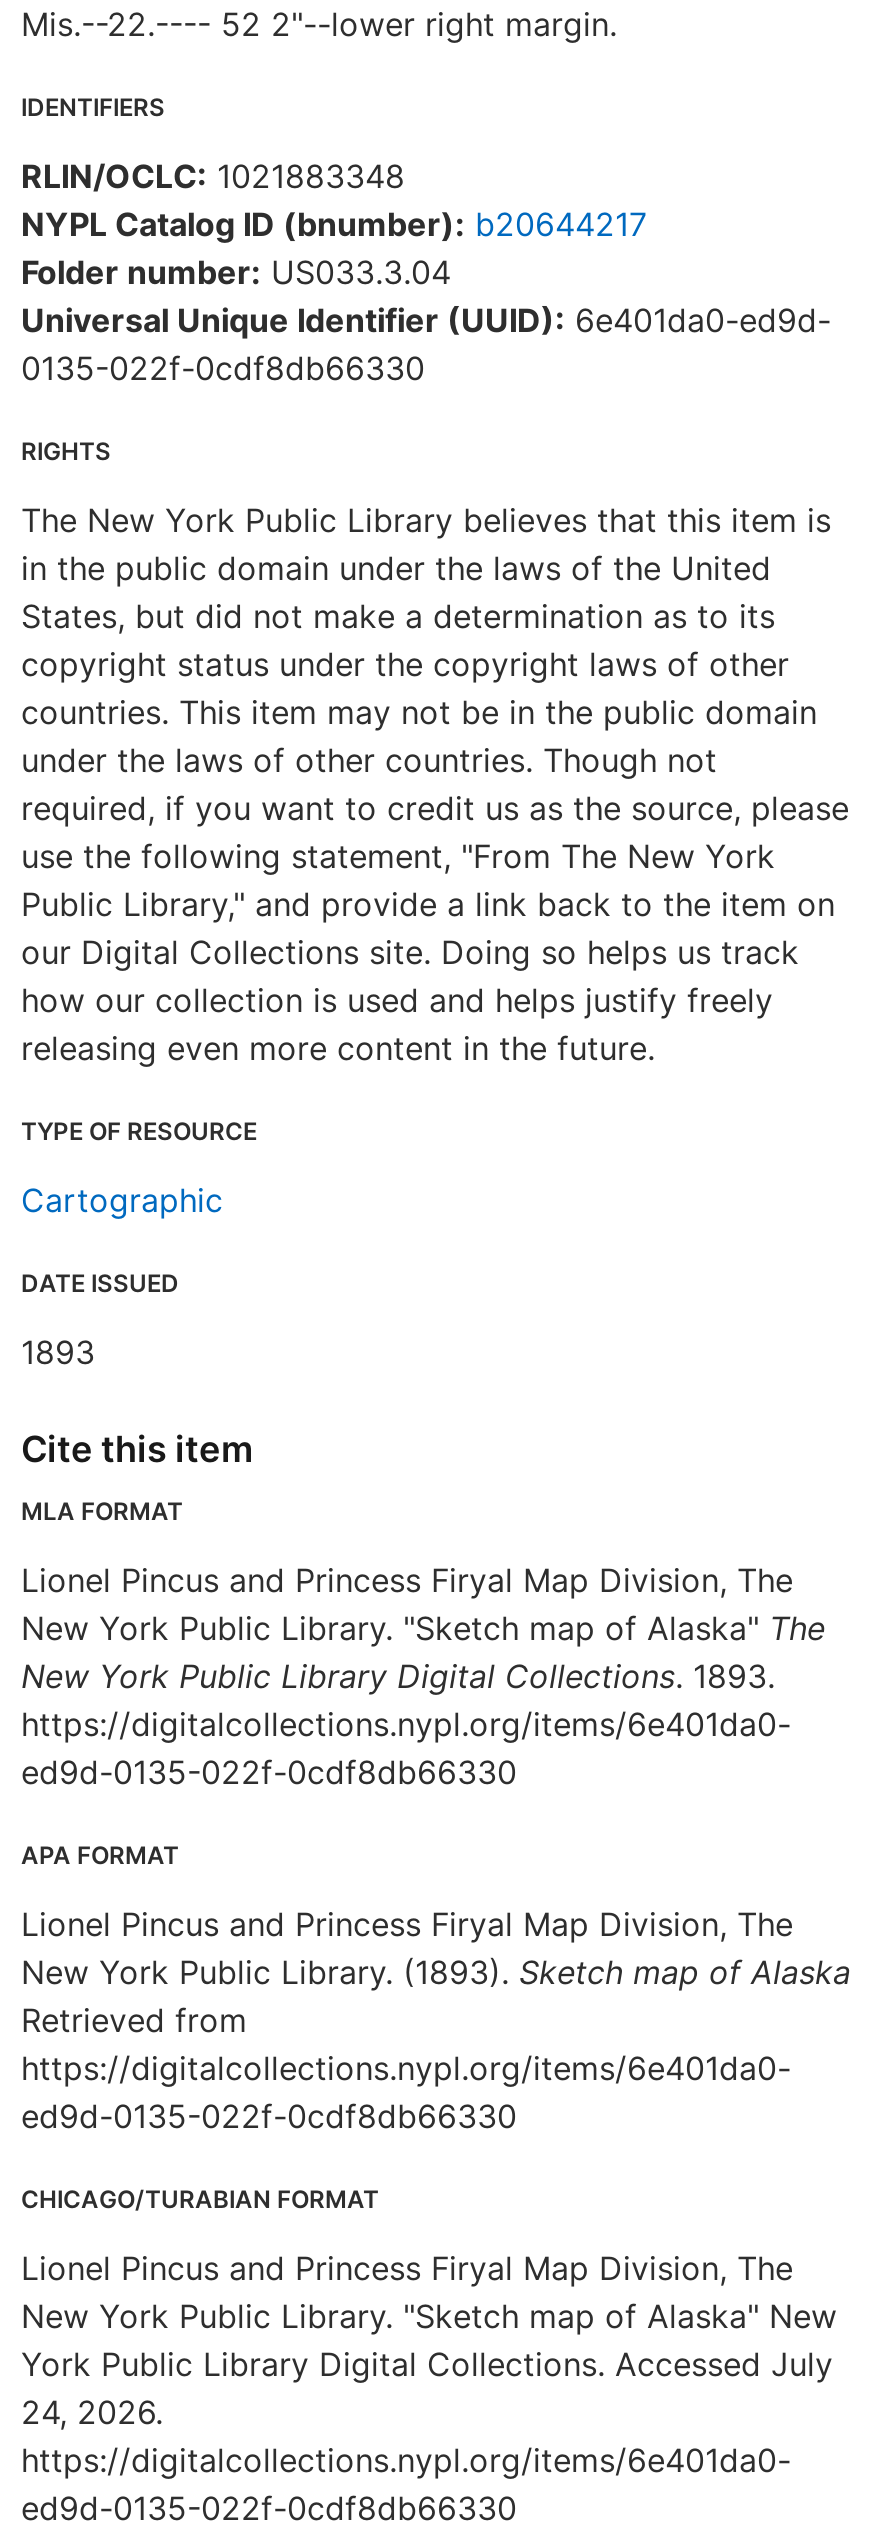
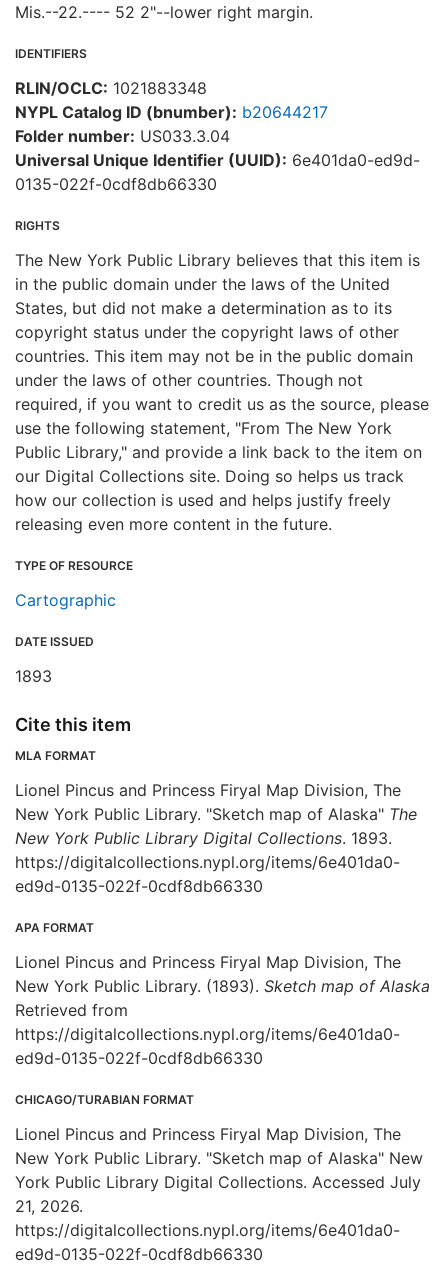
[21,2392,163,2432] 24, 2026. -> [15,1196,83,1216] 21, 2026.

